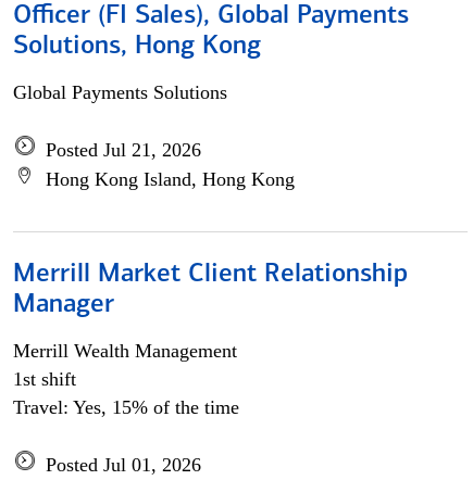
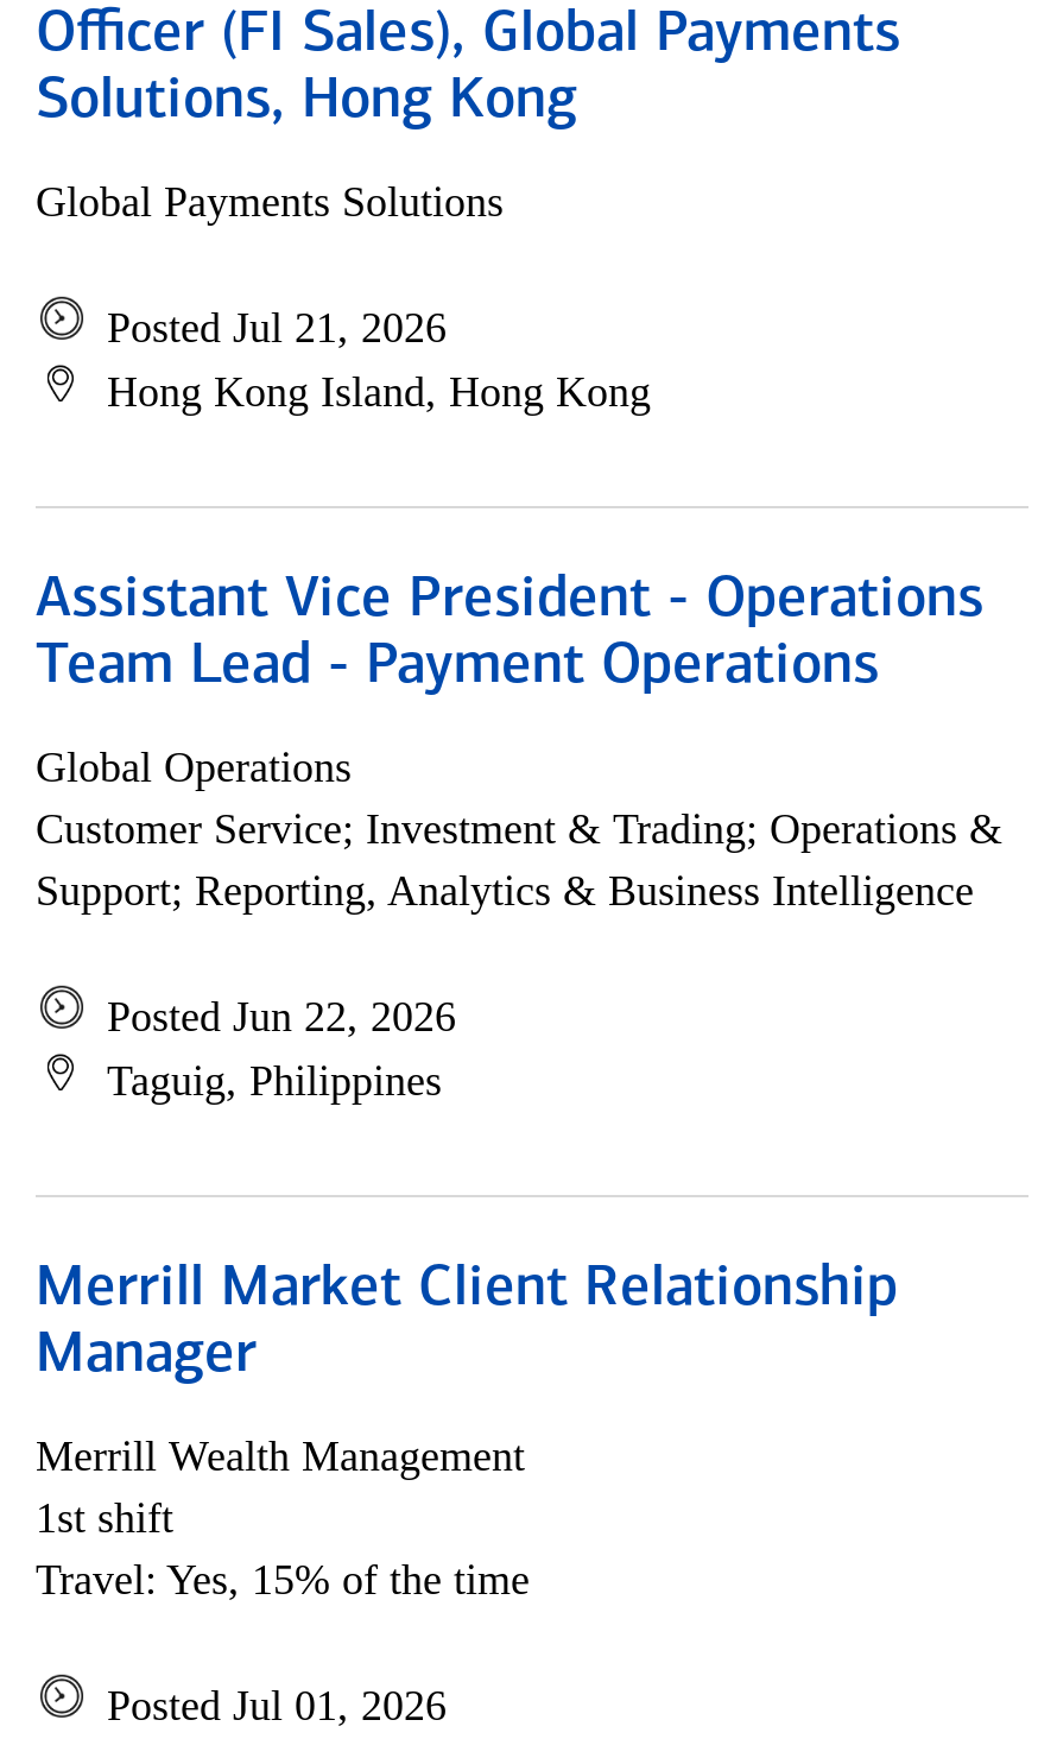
none -> [36,573,1002,1105] Assistant Vice President - Operations | Team Lead - Payment Operations | Global Operations | Customer Service; Investment & Trading; Operations & | Support; Reporting, Analytics & Business Intelligence | Posted Jun 22, 2026 | Taguig, Philippines

